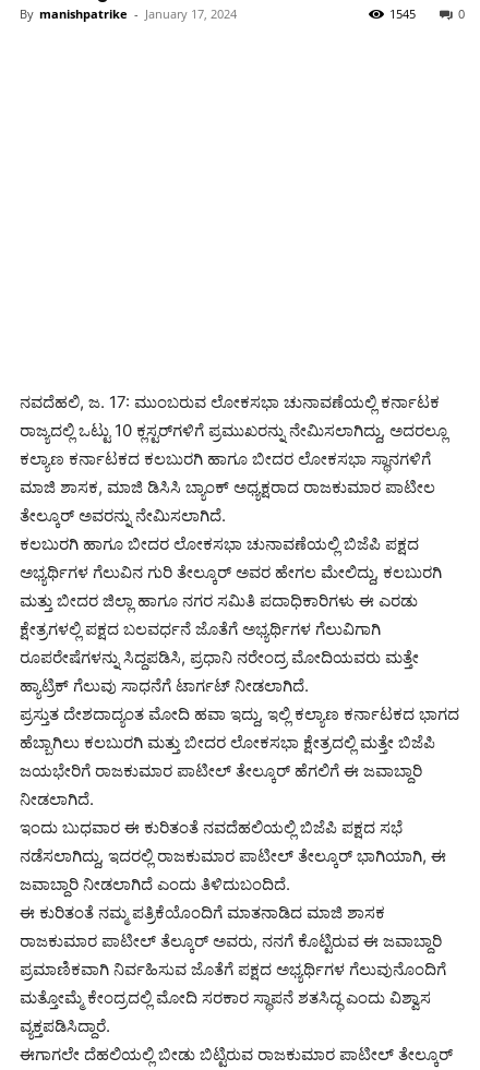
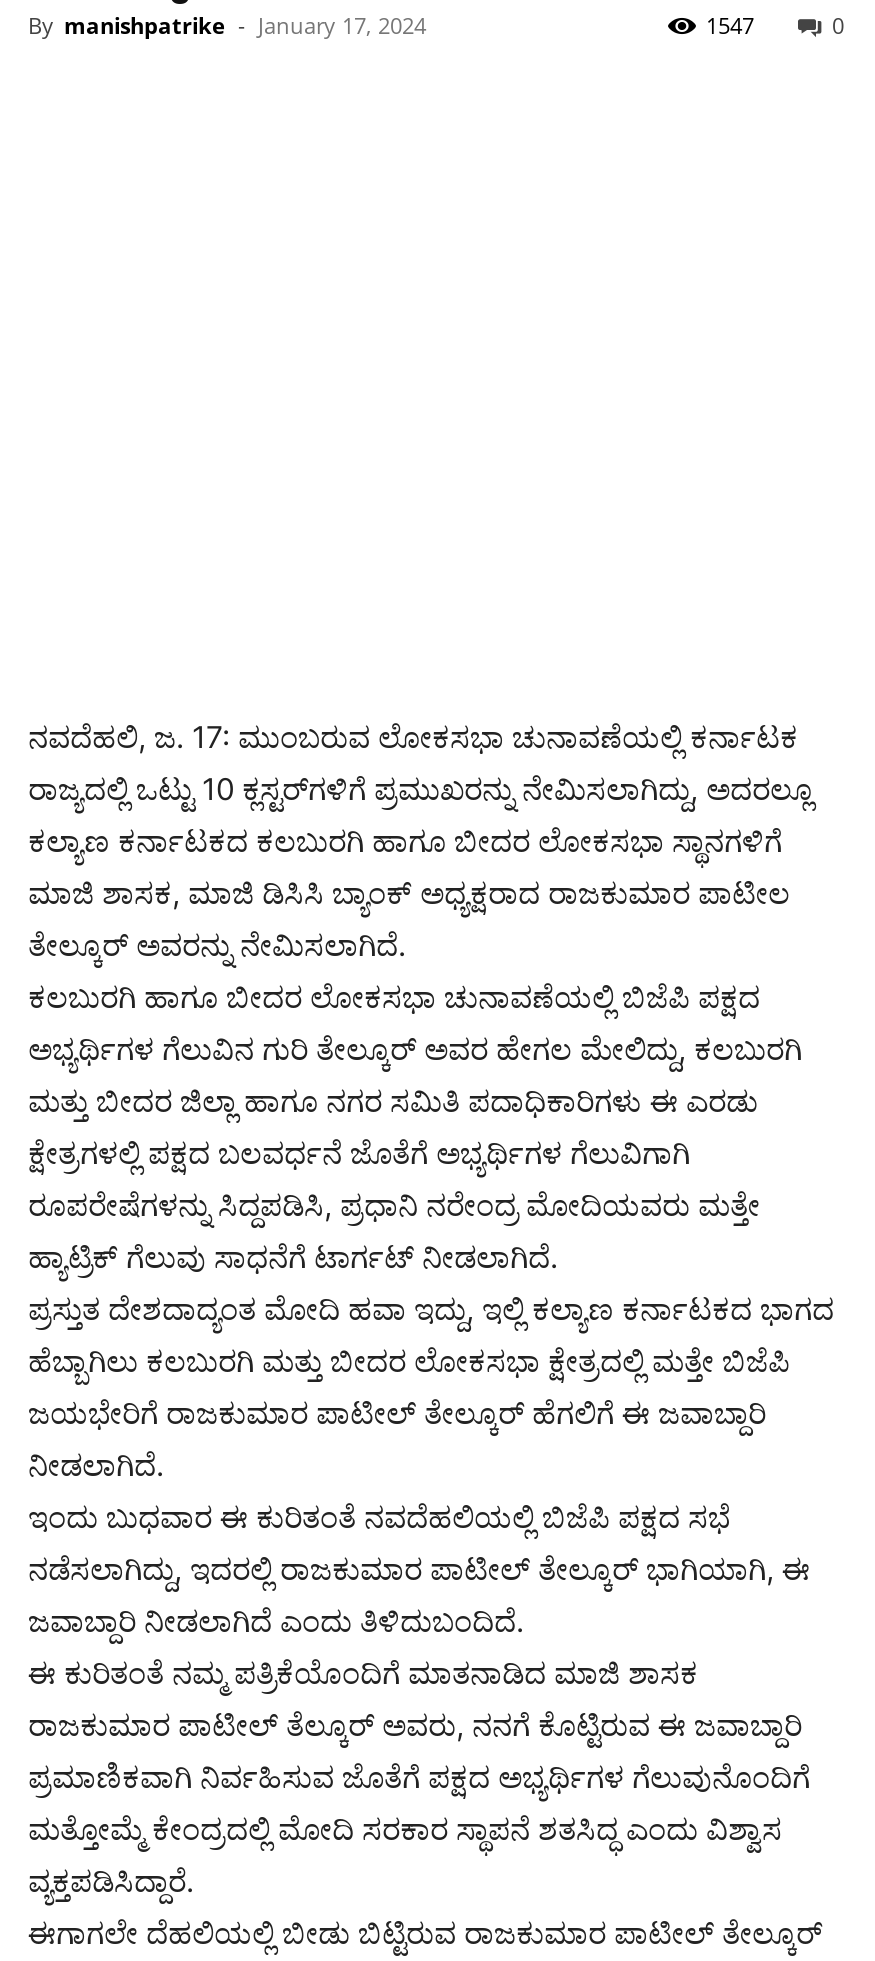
[389,5,416,22] 1545 -> [706,10,754,40] 1547

